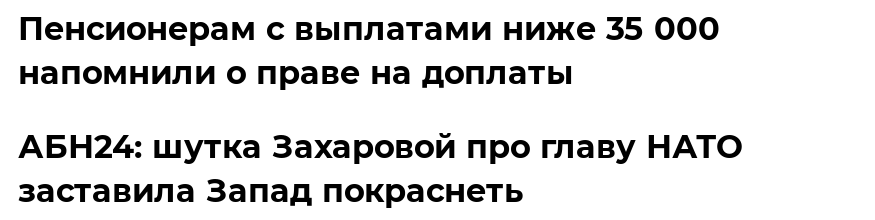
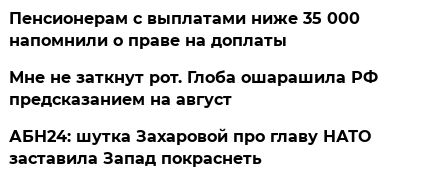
none -> [9,68,378,109] Мне не заткнут рот. Глоба ошарашила РФ | предсказанием на август

